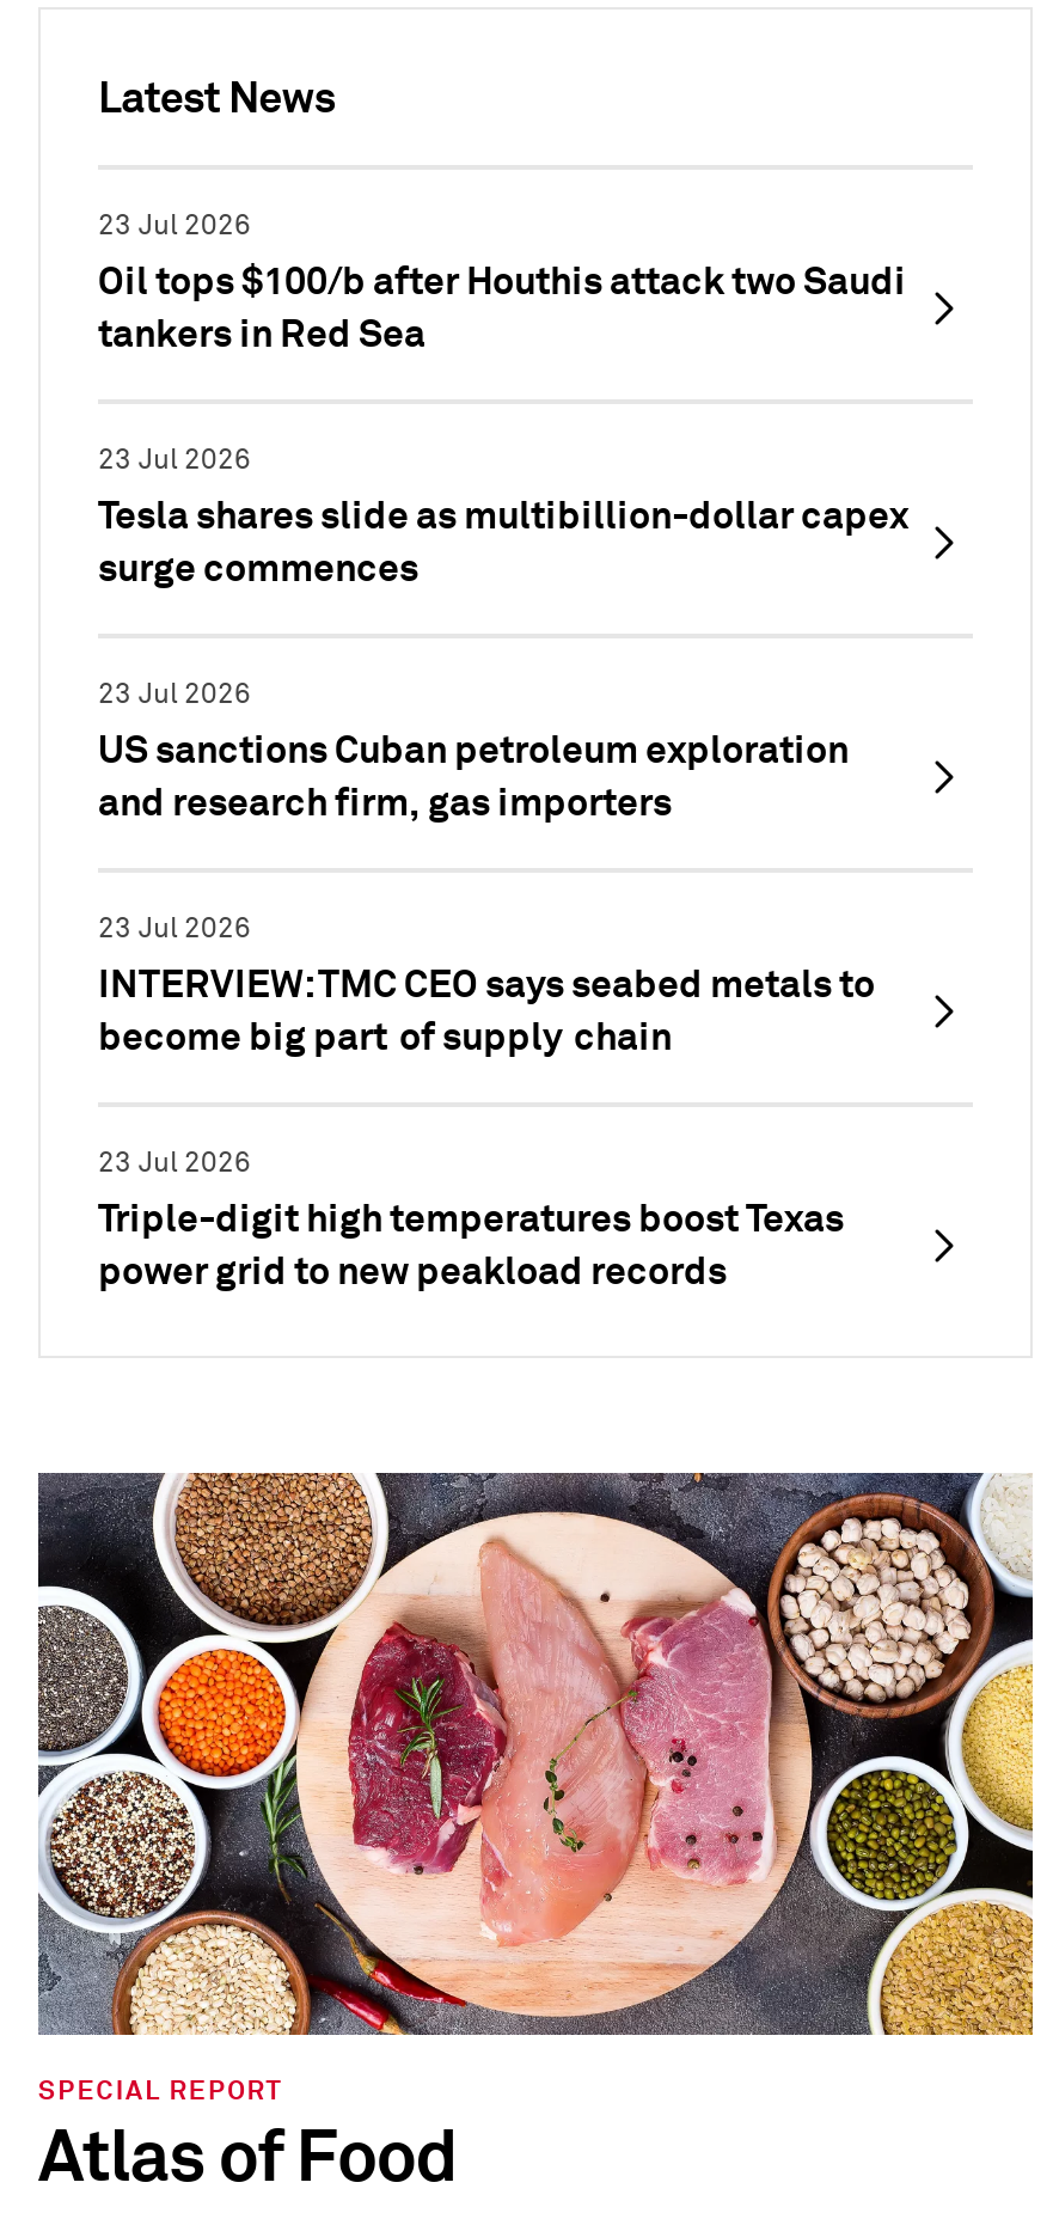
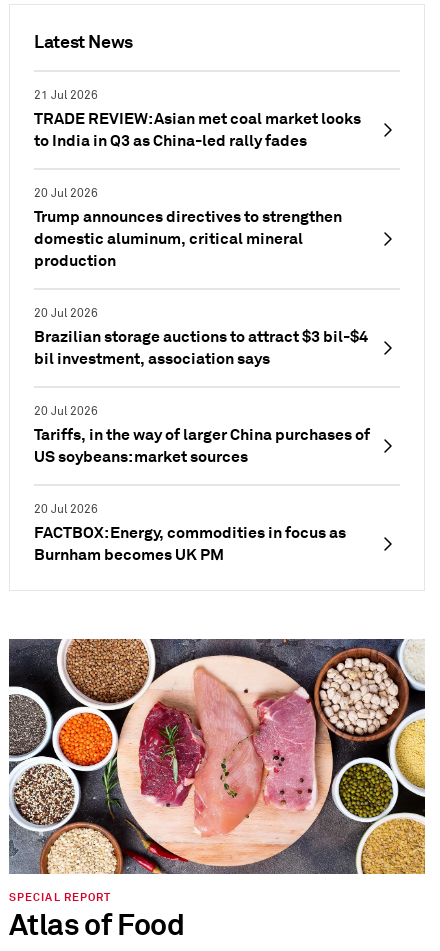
[98,209,906,359] 23 Jul 2026 | Oil tops $100/b after Houthis attack two Saudi | tankers in Red Sea -> [34,88,361,151] 21 Jul 2026 | TRADE REVIEW: Asian met coal market looks | to India in Q3 as China-led rally fades
[98,443,908,594] 23 Jul 2026 | Tesla shares slide as multibillion-dollar capex | surge commences -> [34,186,342,271] 20 Jul 2026 | Trump announces directives to strengthen | domestic aluminum, critical mineral | production
[98,677,849,828] 23 Jul 2026 | US sanctions Cuban petroleum exploration | and research firm, gas importers -> [34,306,368,369] 20 Jul 2026 | Brazilian storage auctions to attract $3 bil-$4 | bil investment, association says
[98,912,875,1062] 23 Jul 2026 | INTERVIEW: TMC CEO says seabed metals to | become big part of supply chain -> [34,404,370,467] 20 Jul 2026 | Tariffs, in the way of larger China purchases of | US soybeans: market sources
[98,1146,844,1297] 23 Jul 2026 | Triple-digit high temperatures boost Texas | power grid to new peakload records -> [34,502,346,565] 20 Jul 2026 | FACTBOX: Energy, commodities in focus as | Burnham becomes UK PM

